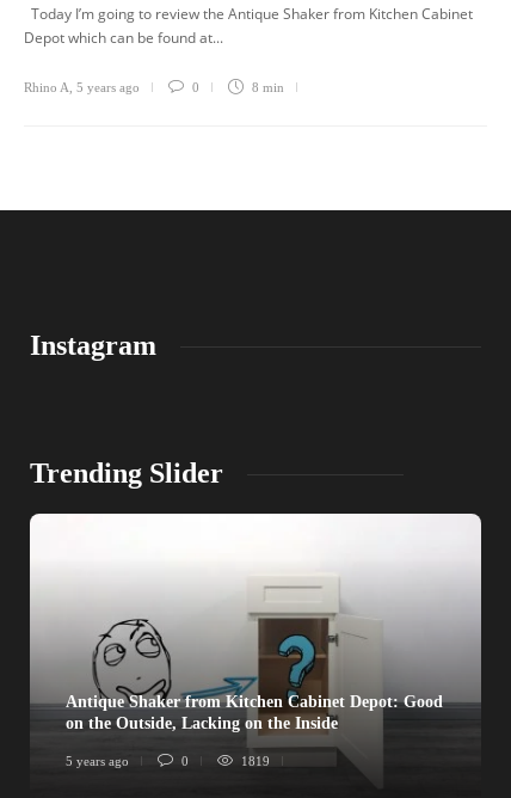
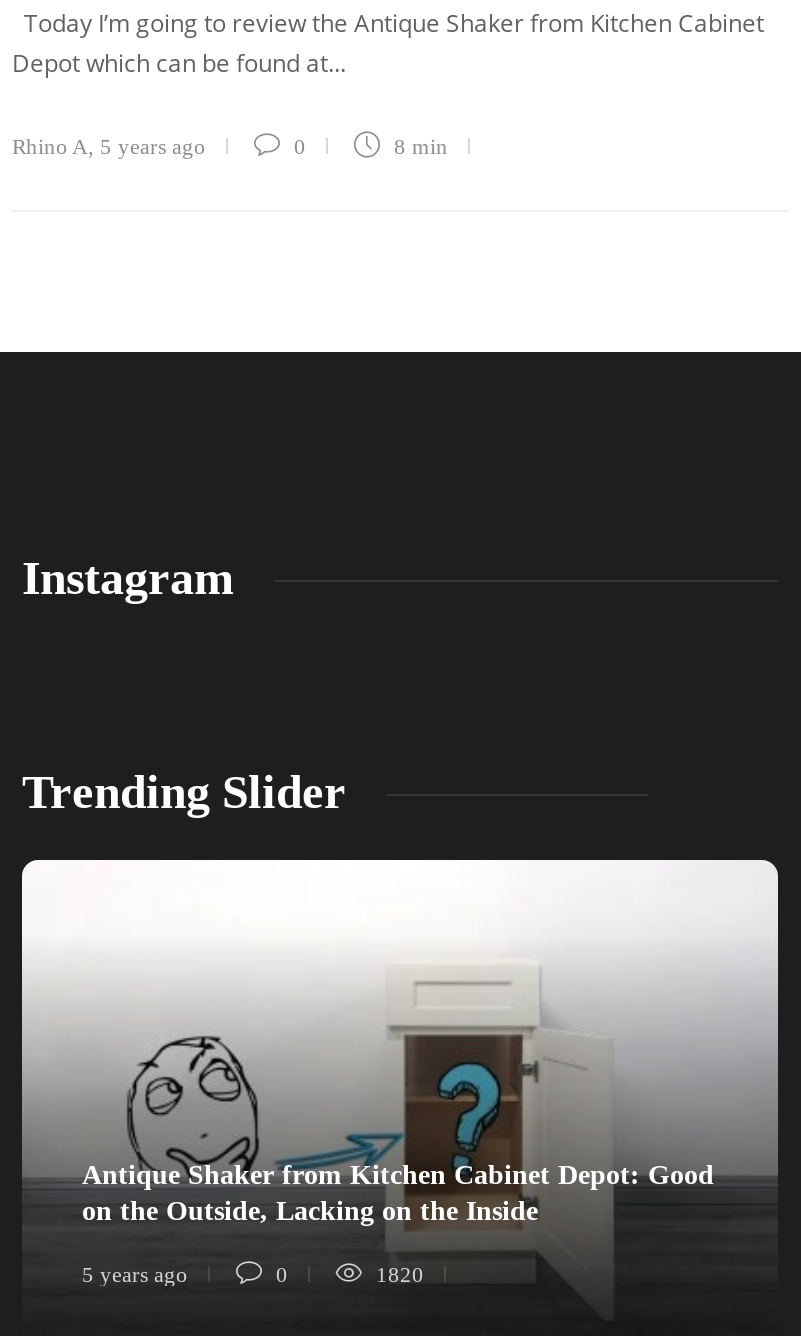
[238,754,270,768] 1819 -> [370,1262,424,1286] 1820

